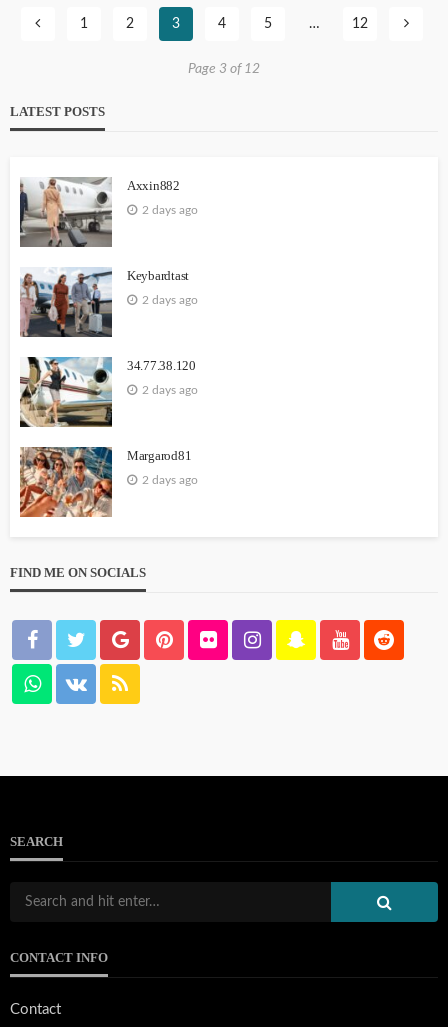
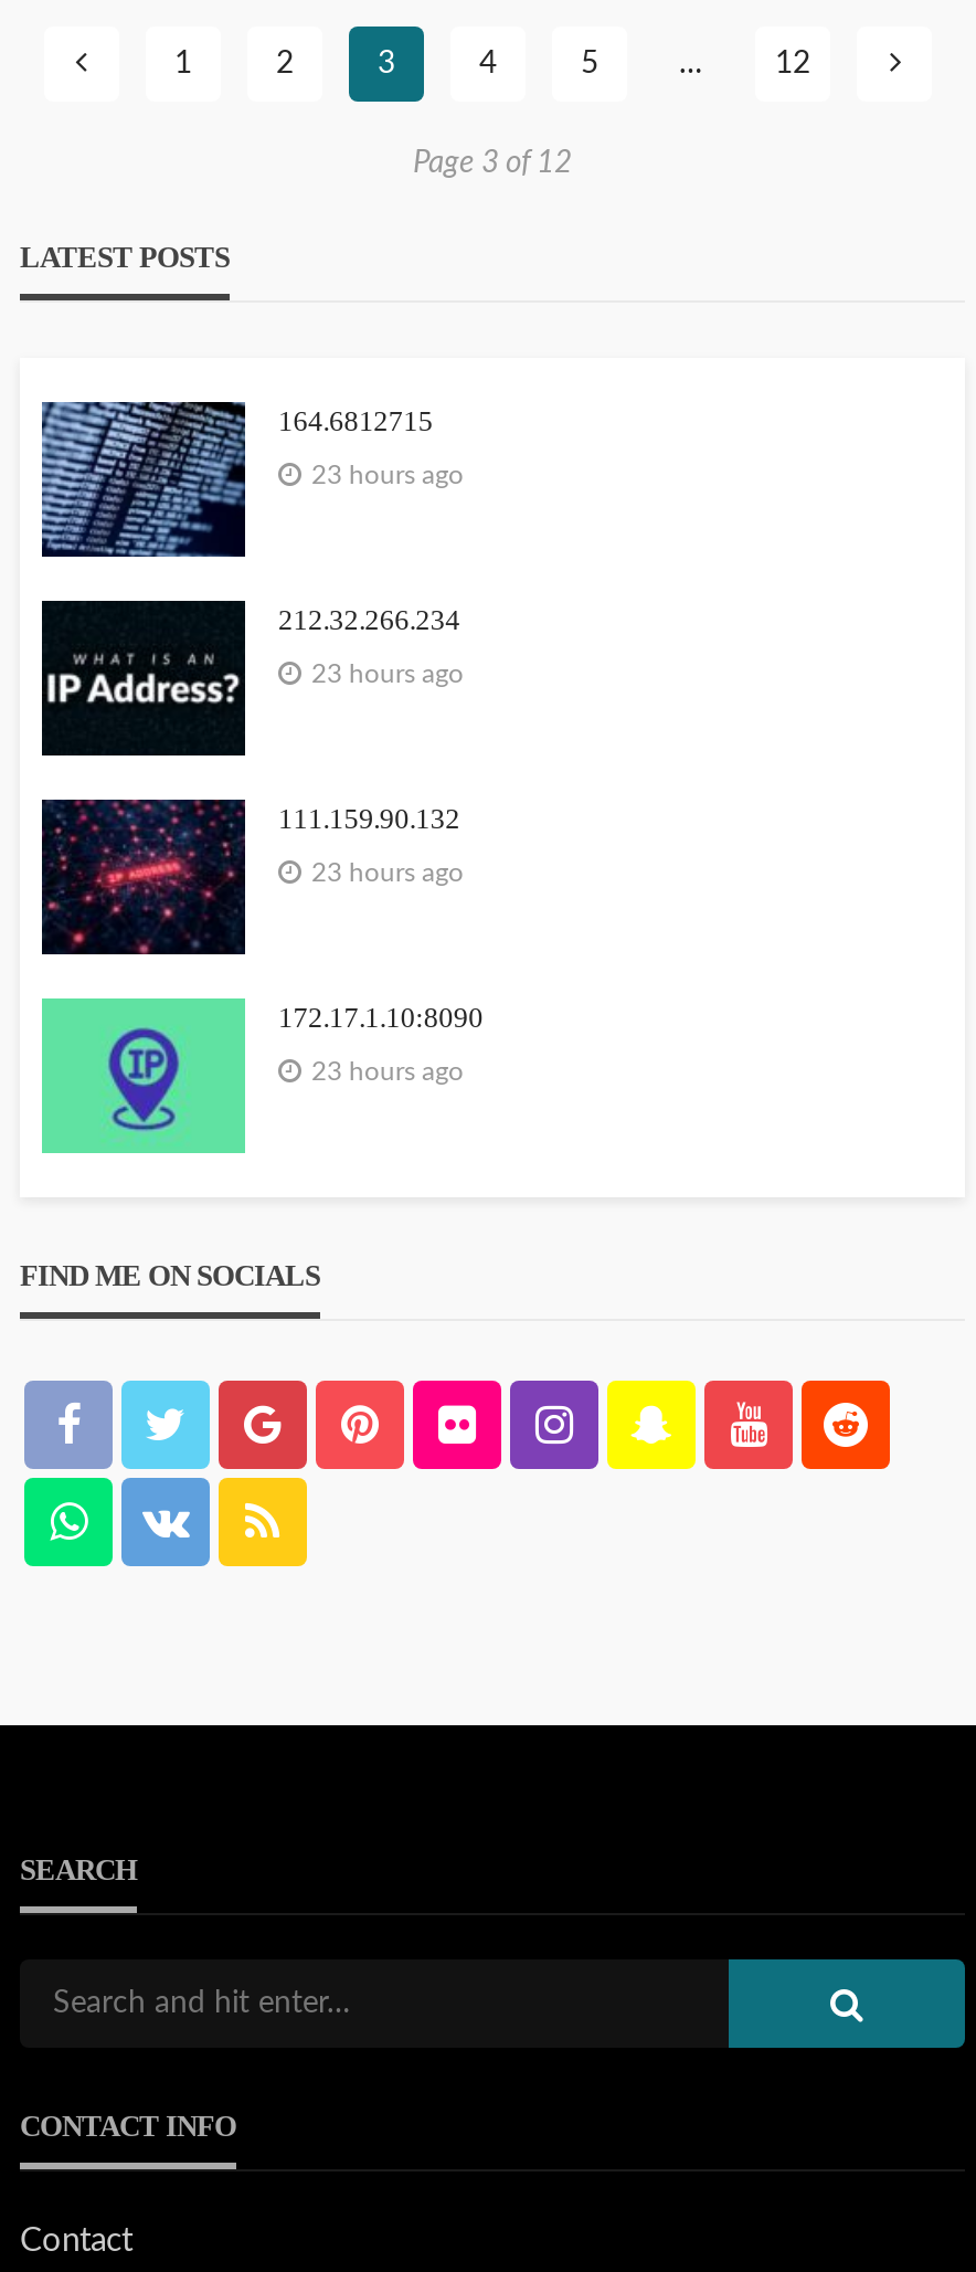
[19,177,180,248] [image] | Axxin882 -> [40,400,433,559] [image] | 164.6812715
[142,204,198,216] 2 days ago -> [311,462,464,488] 23 hours ago
[20,267,189,338] [image] | Keybardtast -> [40,599,460,758] [image] | 212.32.266.234
[142,294,198,306] 2 days ago -> [311,661,464,687] 23 hours ago
[19,356,196,428] [image] | 34.77.38.120 -> [40,797,460,957] [image] | 111.159.90.132
[142,384,198,396] 2 days ago -> [311,859,464,886] 23 hours ago
[19,446,191,518] [image] | Margarod81 -> [40,996,483,1155] [image] | 172.17.1.10:8090
[142,474,198,486] 2 days ago -> [311,1058,464,1085] 23 hours ago

